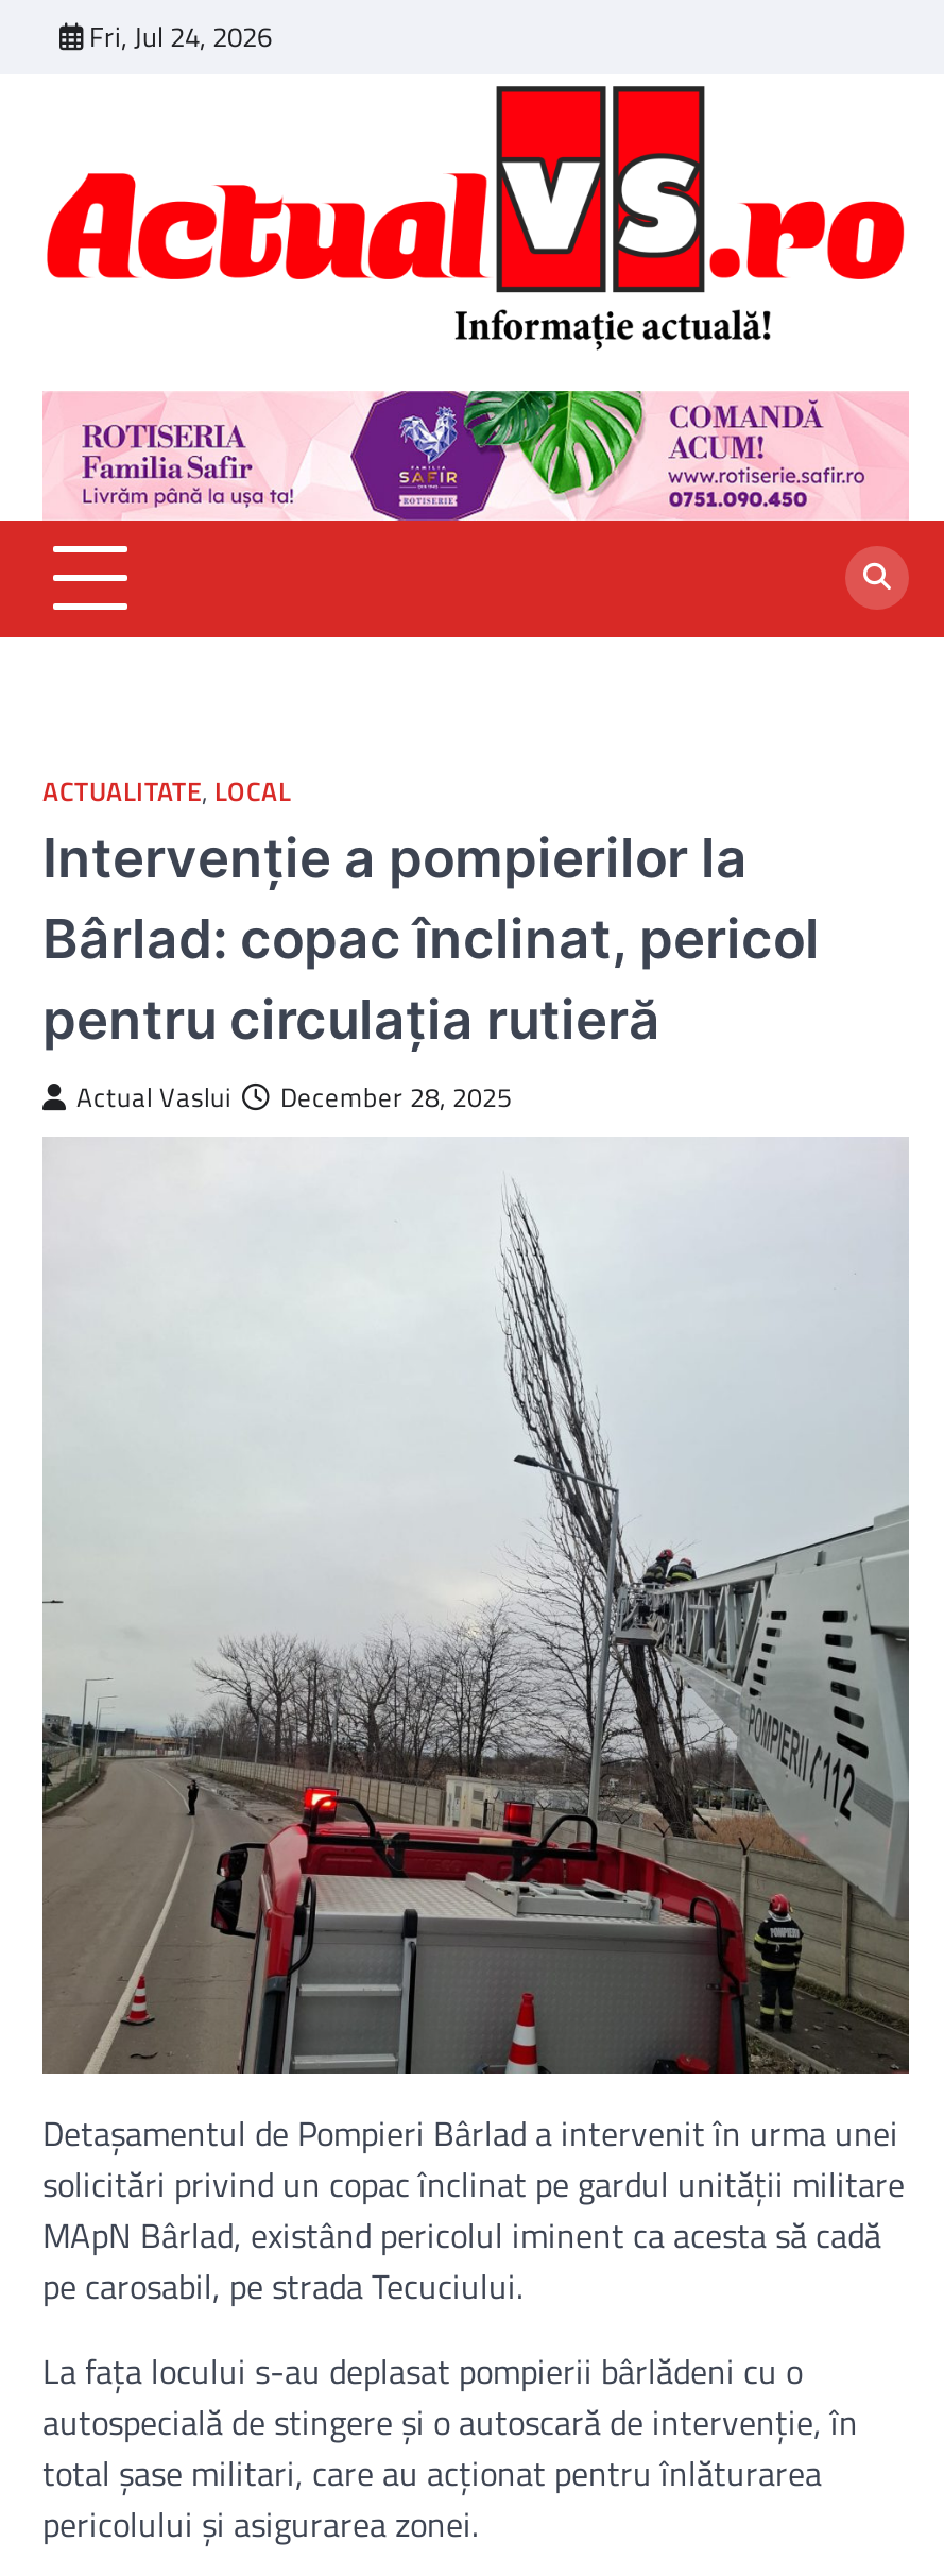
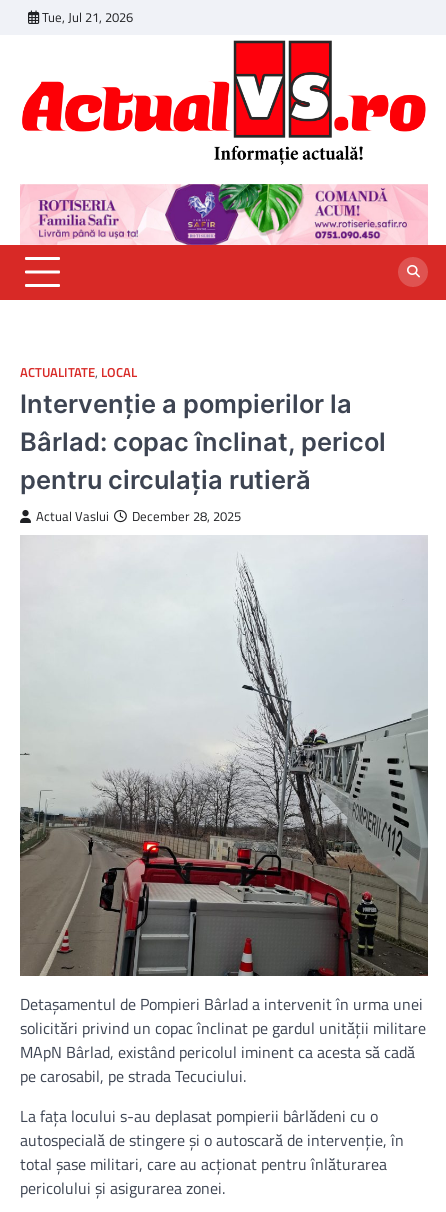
[89,15,272,57] Fri, Jul 24, 2026 -> [42,7,133,27] Tue, Jul 21, 2026

